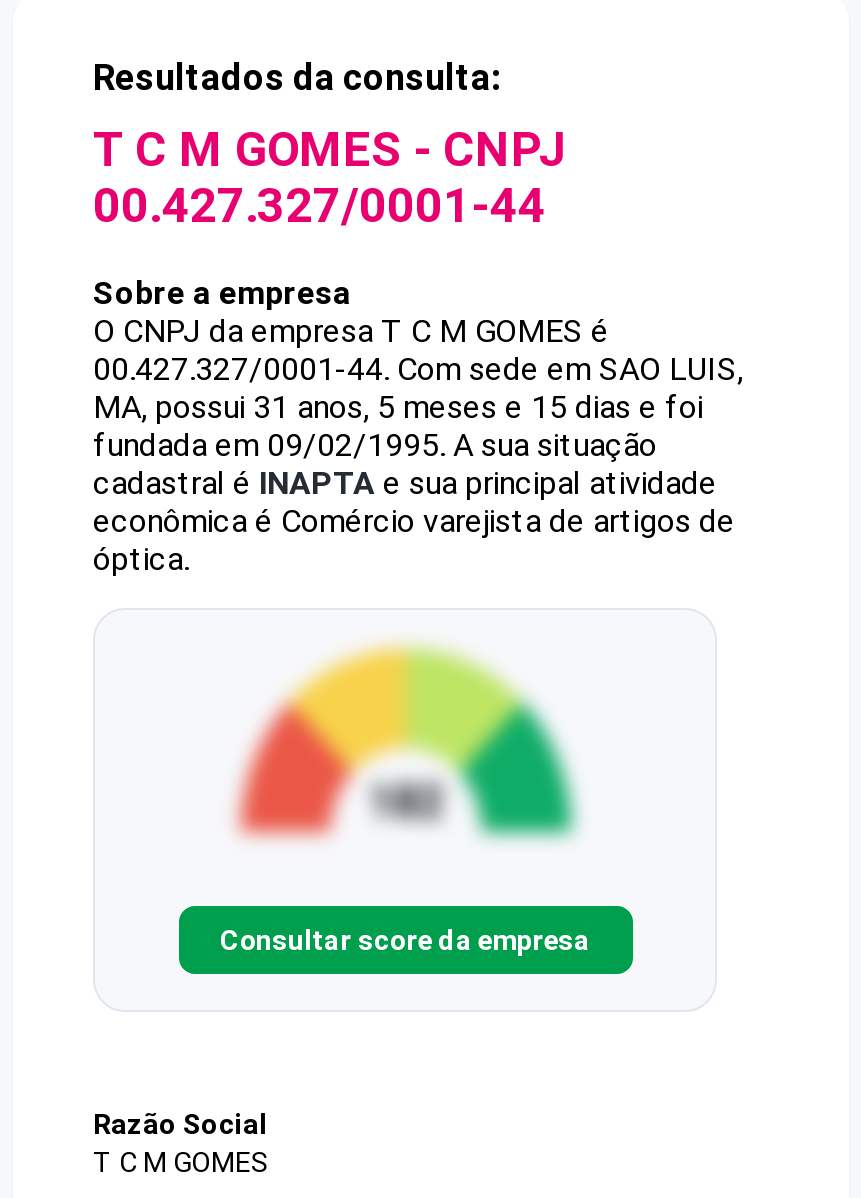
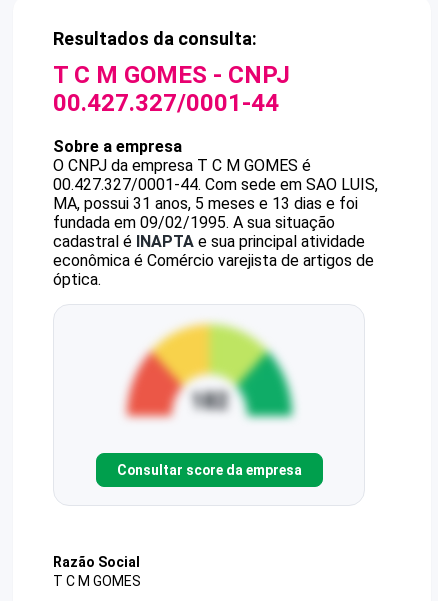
[93,388,703,426] MA, possui 31 anos, 5 meses e 15 dias e foi -> [53,194,358,213] MA, possui 31 anos, 5 meses e 13 dias e foi

